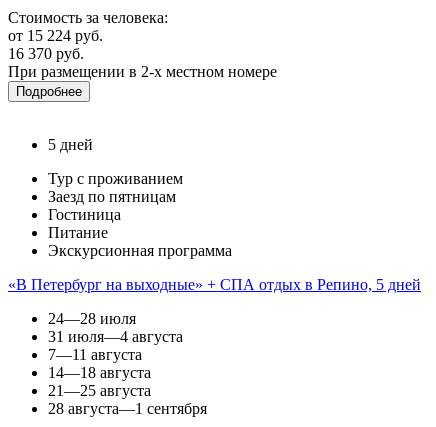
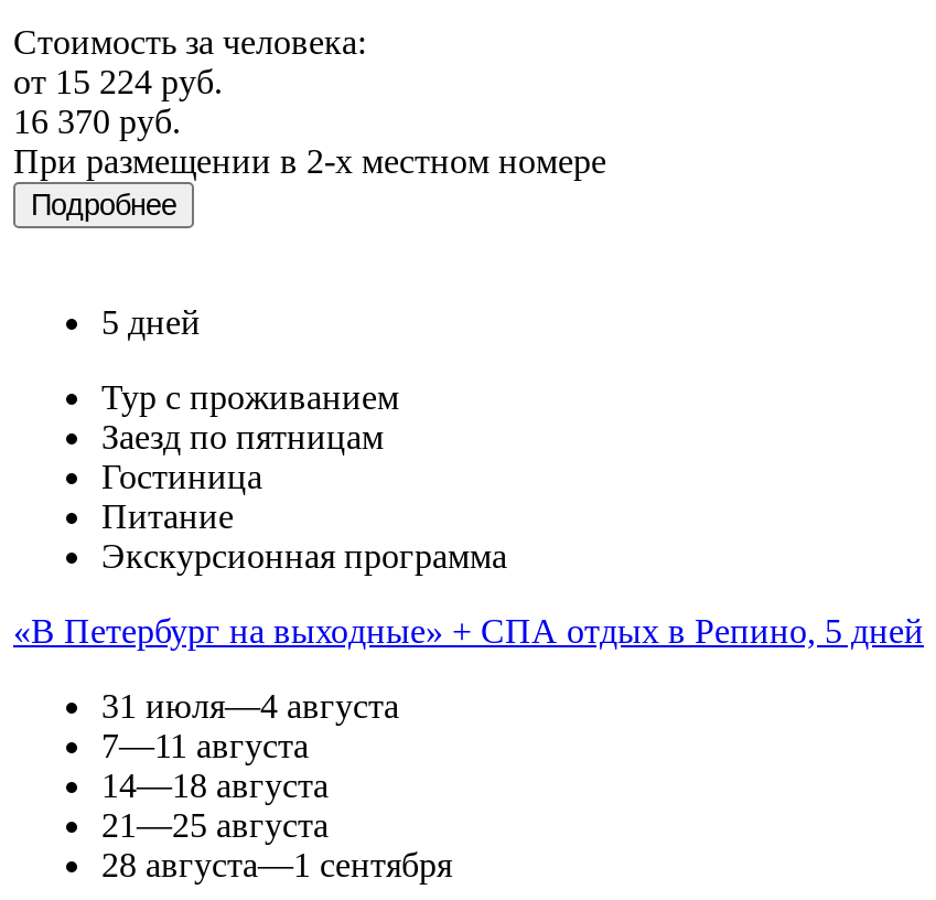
[48,310,136,327] 24—28 июля -> none

